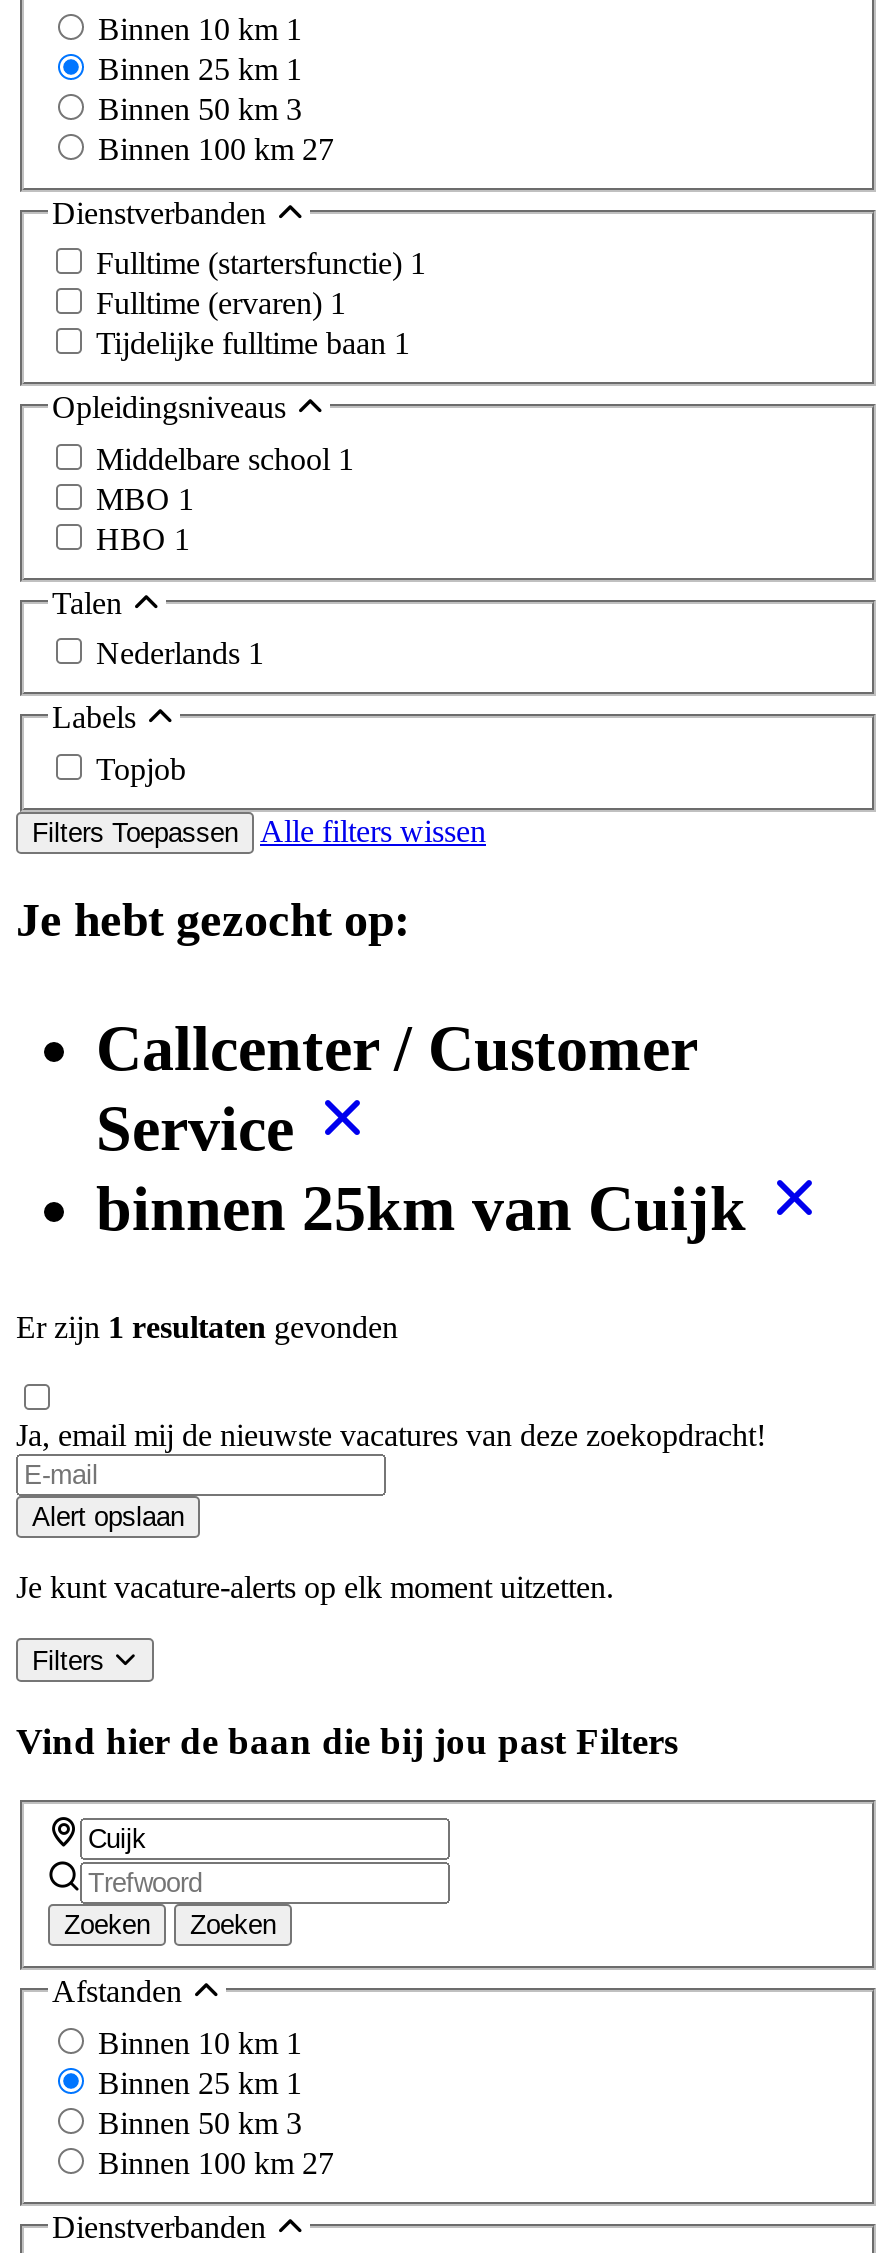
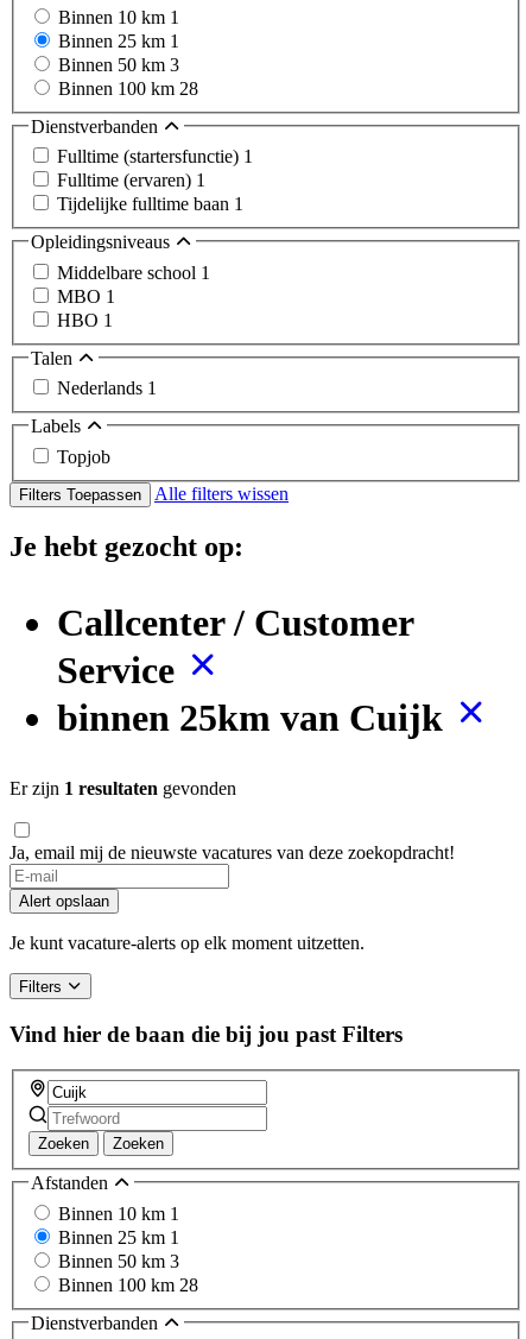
[98,131,334,165] Binnen 100 km 27 -> [58,78,198,98] Binnen 100 km 28
[98,2145,334,2179] Binnen 100 km 27 -> [58,1274,198,1294] Binnen 100 km 28

